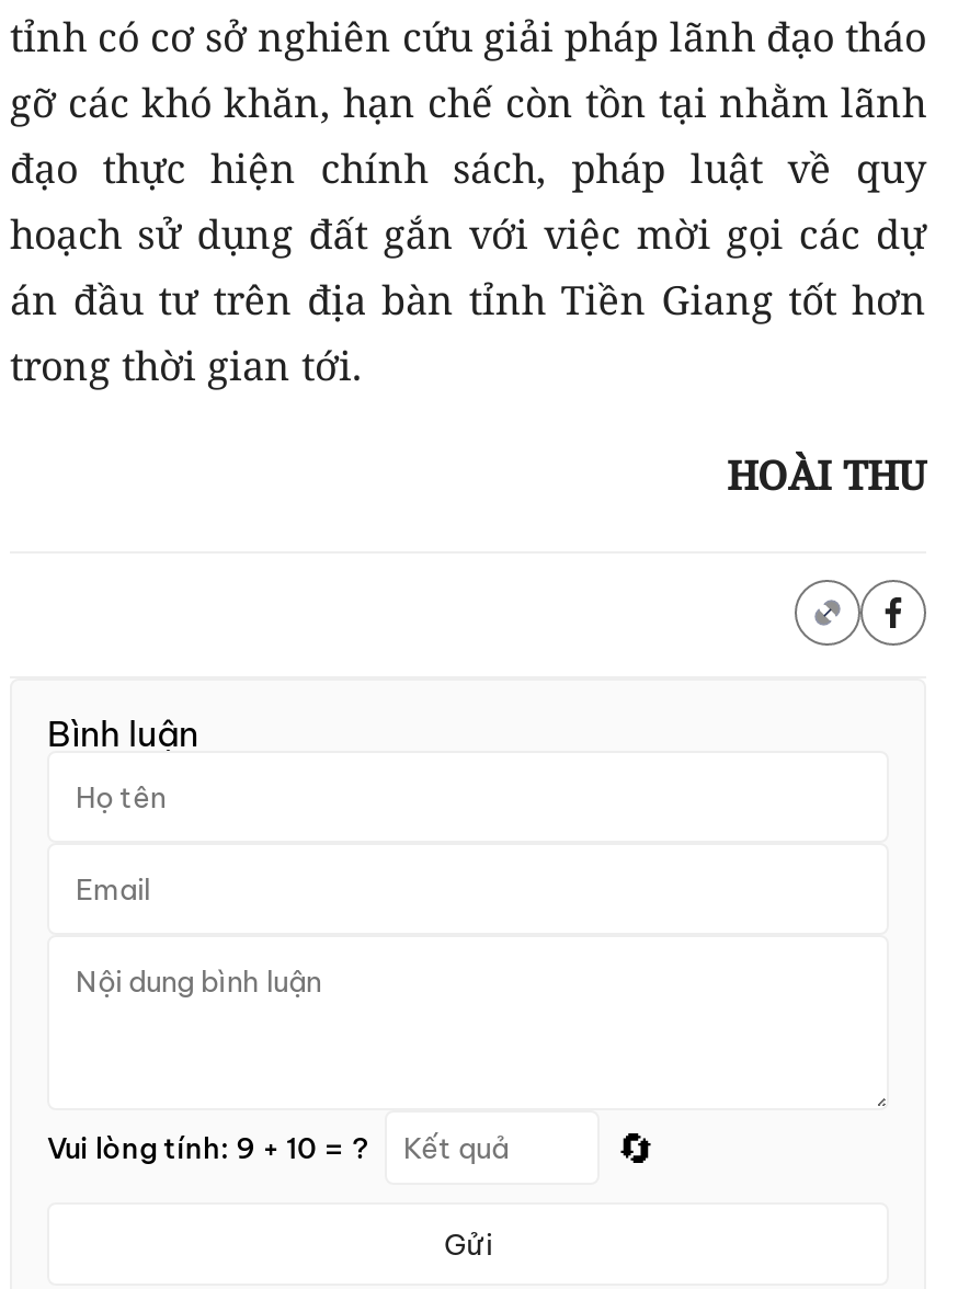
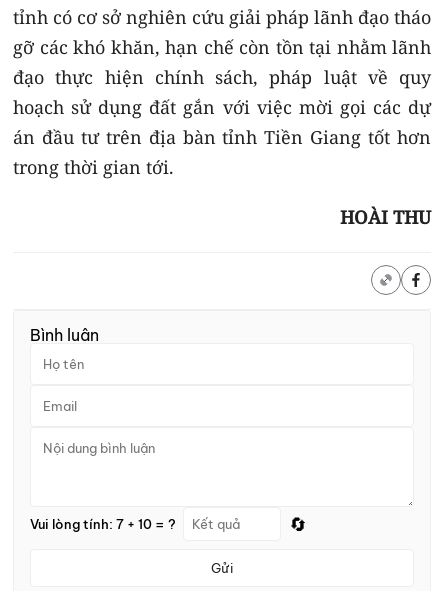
[47,1129,369,1164] Vui lòng tính: 9 + 10 = ? -> [30,515,176,531] Vui lòng tính: 7 + 10 = ?

